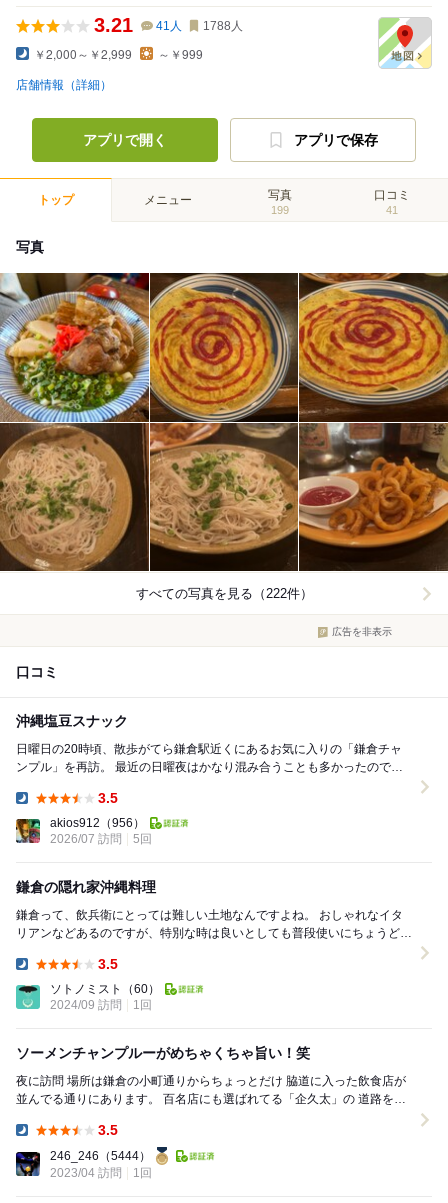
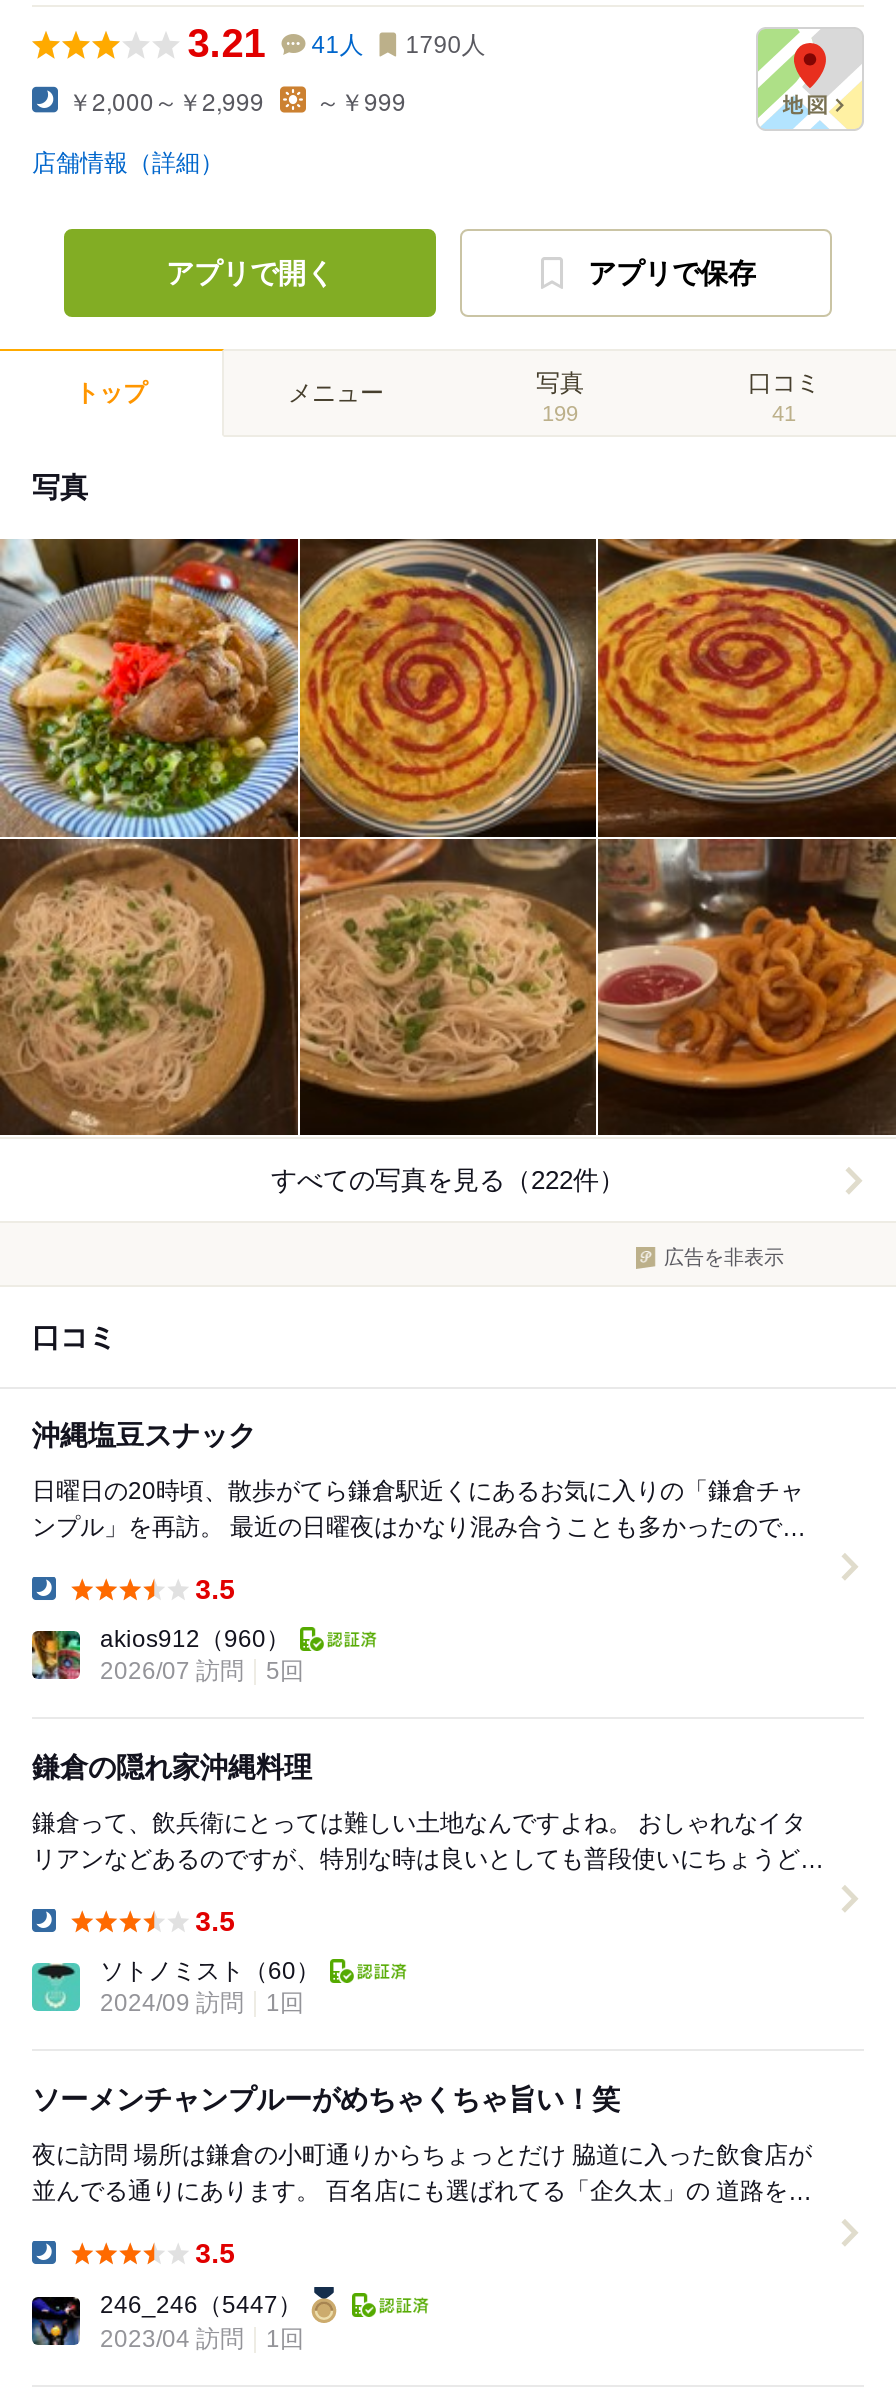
[94,14,243,36] 3.21 41人 1788人 -> [188,21,486,65] 3.21 41人 1790人
[50,816,145,830] akios912（956） -> [100,1626,290,1654] akios912（960）
[50,1149,151,1163] 246_246（5444） -> [100,2292,302,2320] 246_246（5447）

